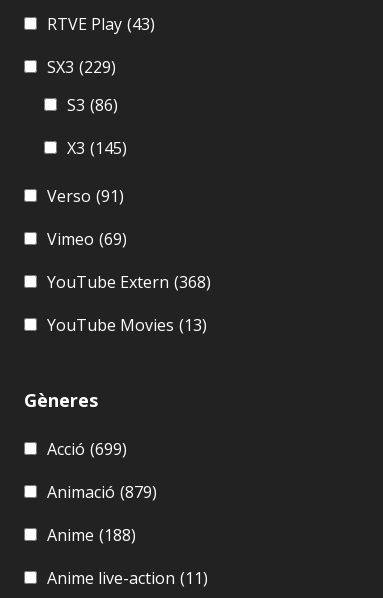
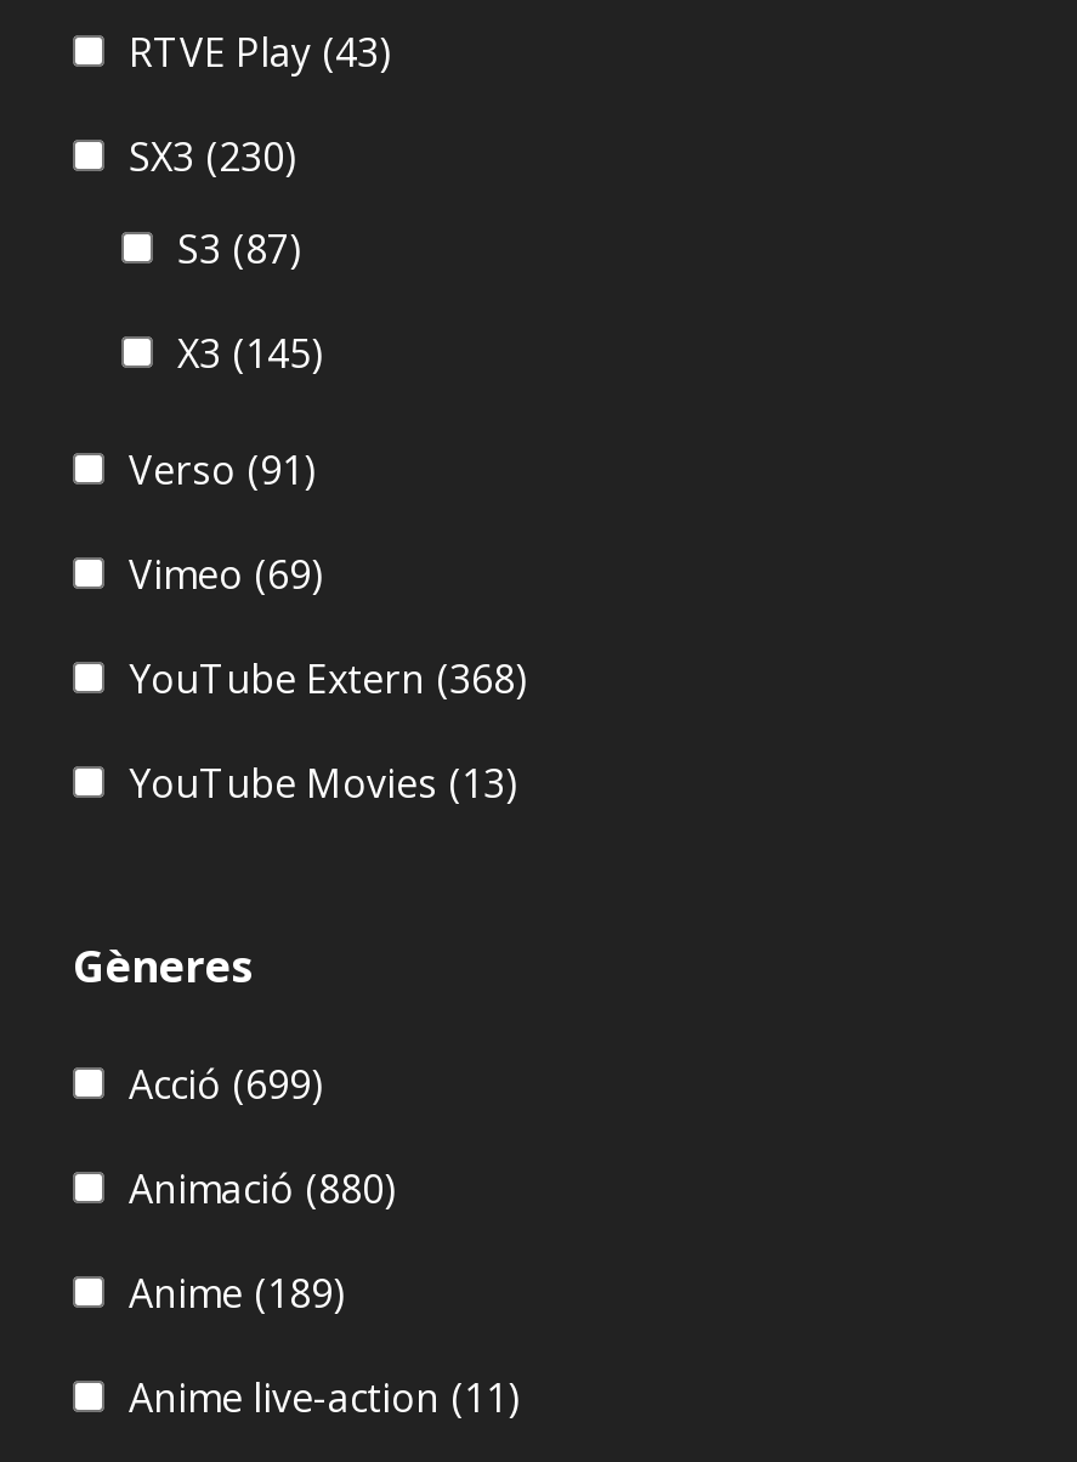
[47,56,116,78] SX3 (229) -> [129,130,296,184] SX3 (230)
[67,94,118,116] S3 (86) -> [177,223,301,276] S3 (87)
[47,481,157,503] Animació (879) -> [129,1163,396,1216] Animació (880)
[47,524,136,546] Anime (188) -> [129,1267,345,1320] Anime (189)

